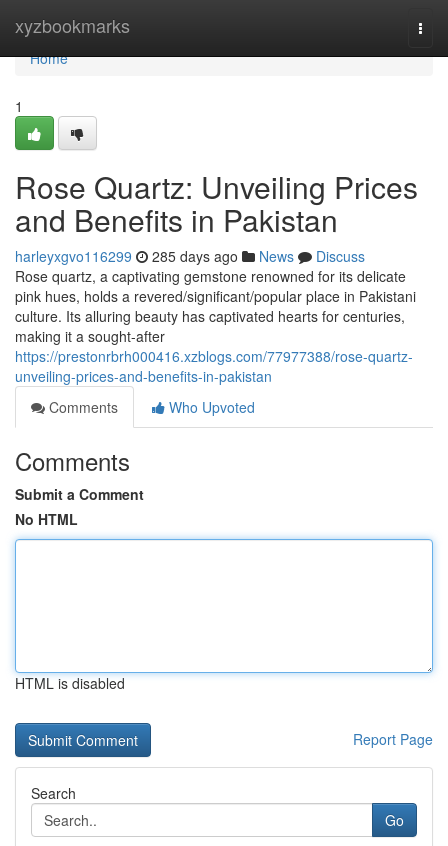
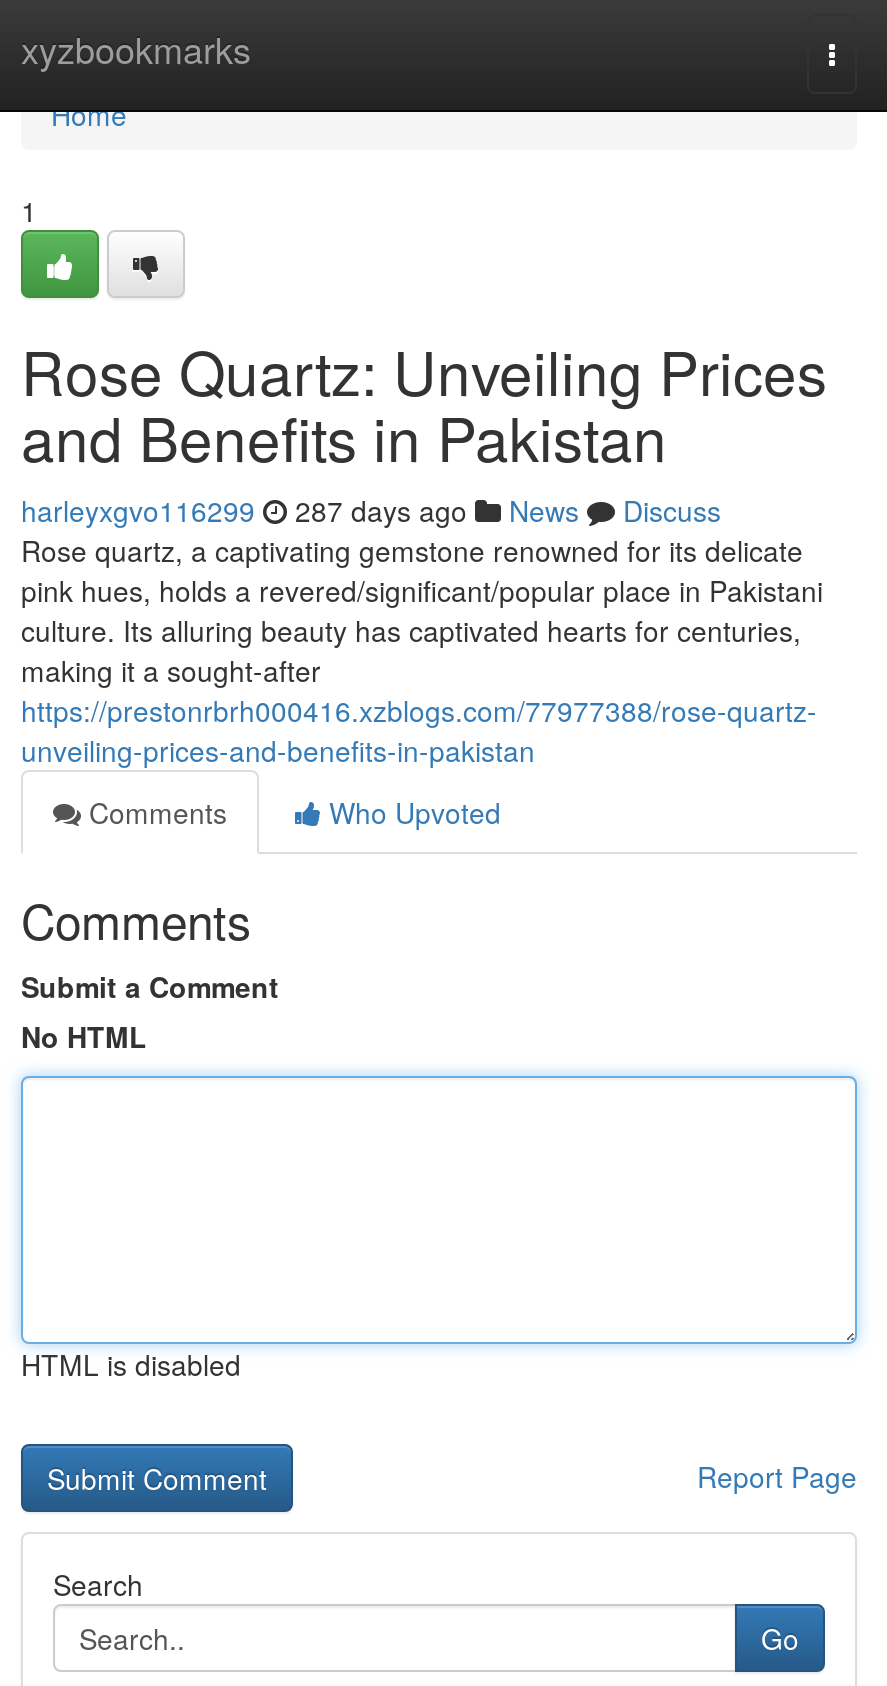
[15,246,365,266] harleyxgvo116299 285 days ago News Discuss -> [21,490,721,530] harleyxgvo116299 287 days ago News Discuss

